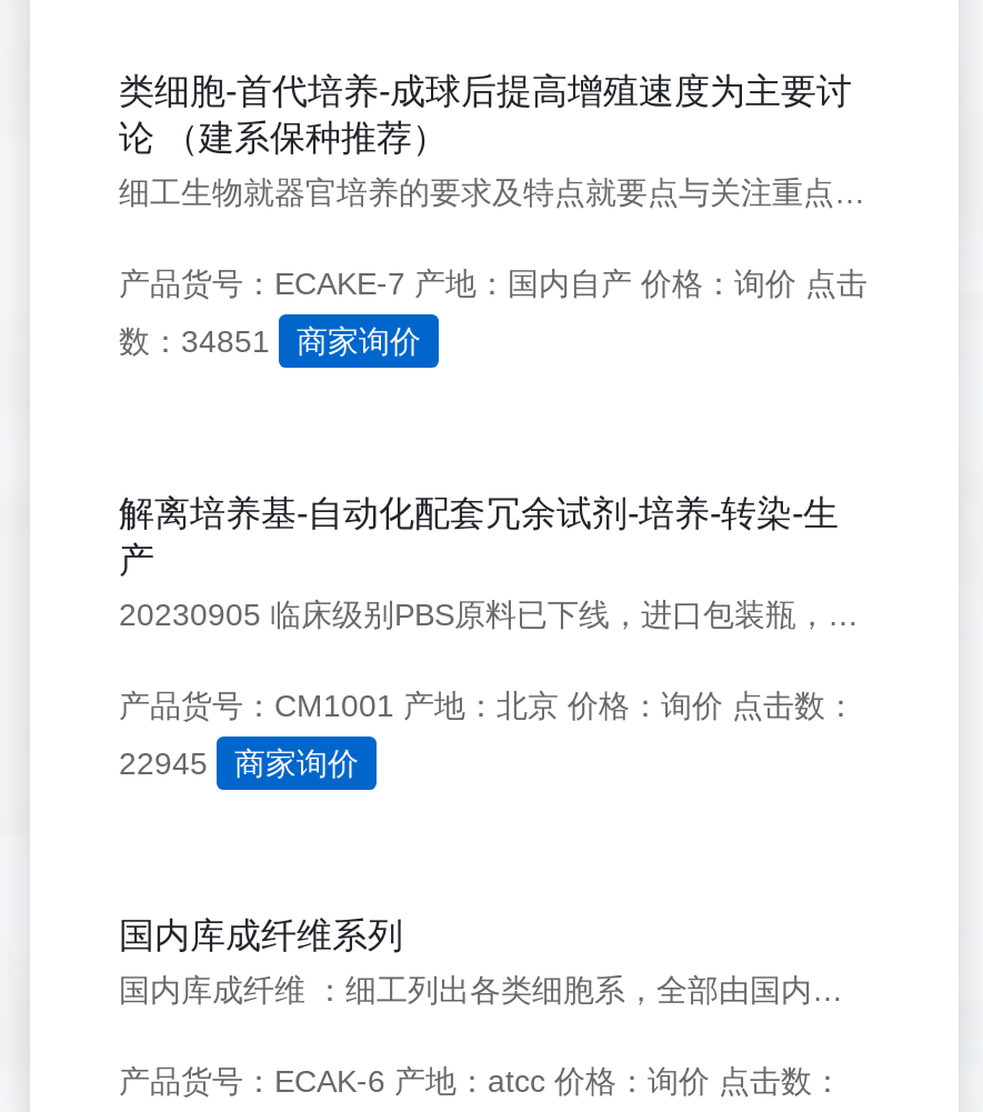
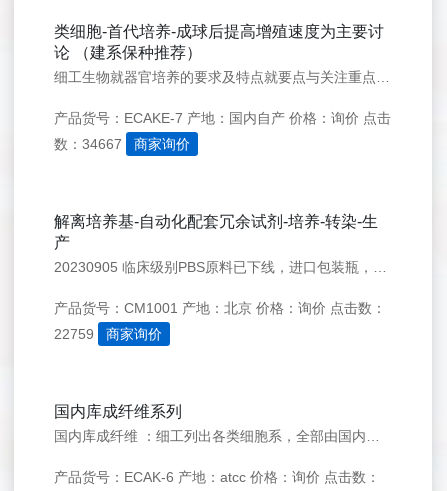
[119,323,421,359] 数：34851 商家询价 -> [54,136,190,152] 数：34667 商家询价
[119,745,359,781] 22945 商家询价 -> [54,326,162,342] 22759 商家询价

